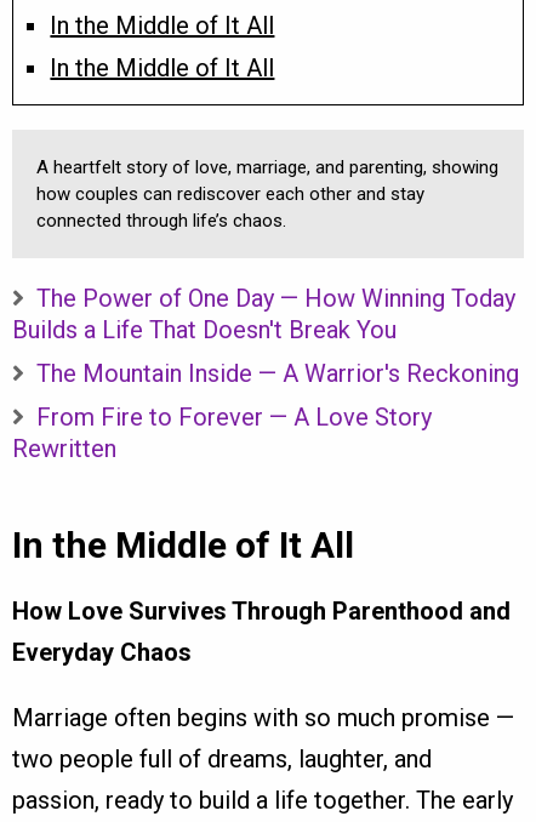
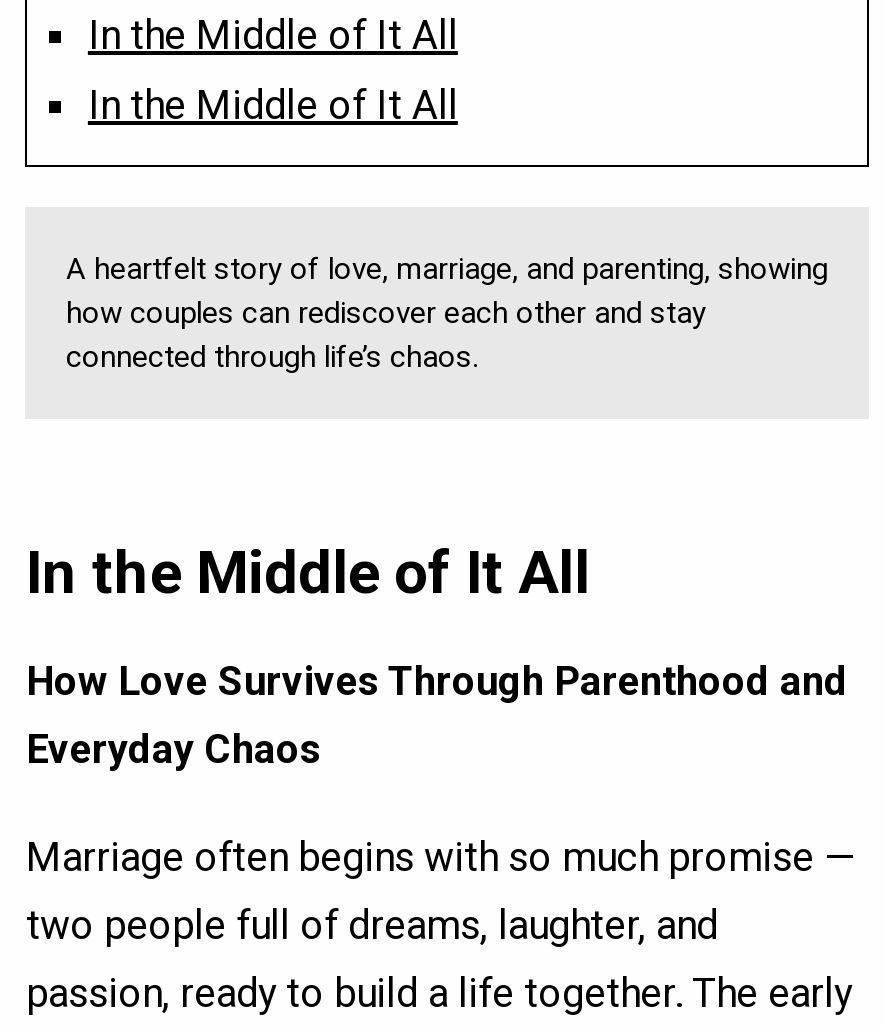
[13,283,520,463] The Power of One Day — How Winning Today | Builds a Life That Doesn't Break You | The Mountain Inside — A Warrior's Reckoning | From Fire to Forever — A Love Story | Rewritten -> none

